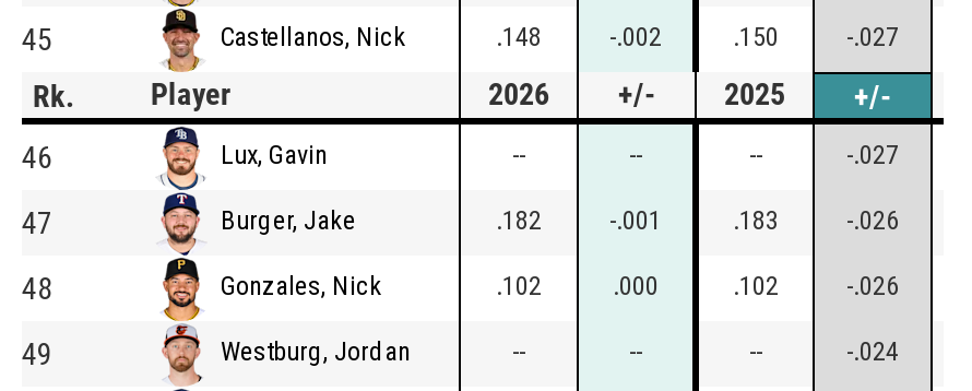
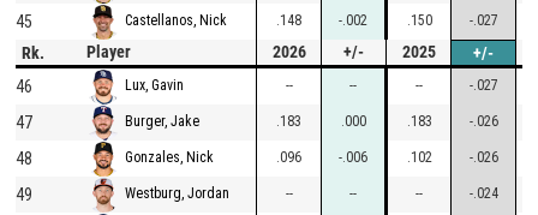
[496,204,542,235] .182 -> [276,112,301,129] .183
[609,204,662,235] -.001 -> [340,112,366,129] .000
[496,270,542,301] .102 -> [276,148,301,165] .096
[613,270,659,301] .000 -> [339,148,367,165] -.006

